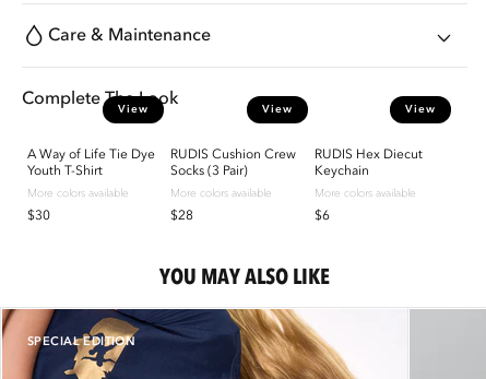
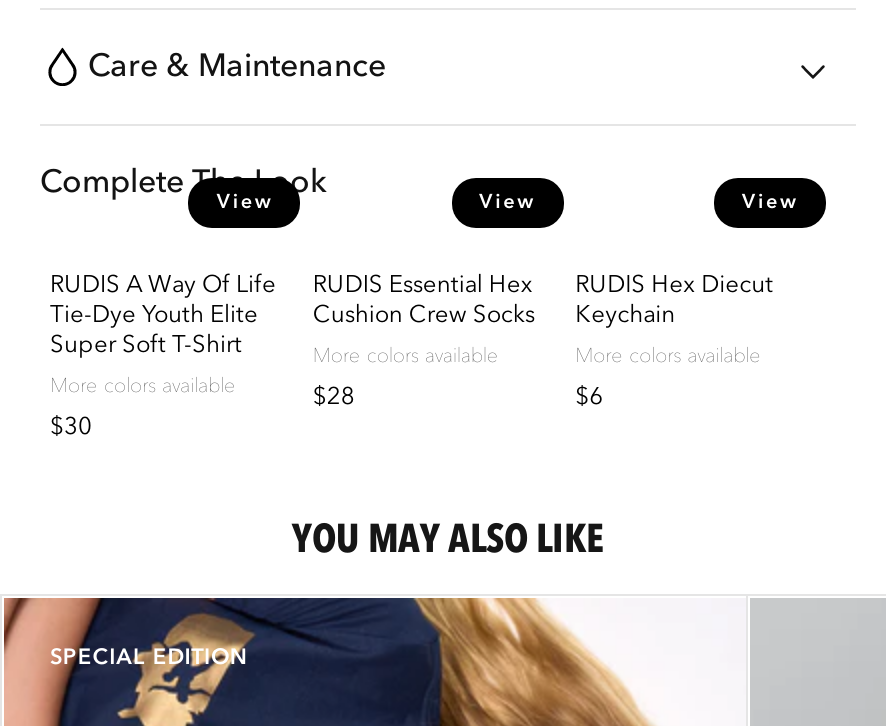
[27,145,155,179] A Way of Life Tie Dye | Youth T-Shirt -> [50,268,276,360] RUDIS A Way Of Life | Tie-Dye Youth Elite | Super Soft T-Shirt
[171,145,296,179] RUDIS Cushion Crew | Socks (3 Pair) -> [313,268,535,330] RUDIS Essential Hex | Cushion Crew Socks

